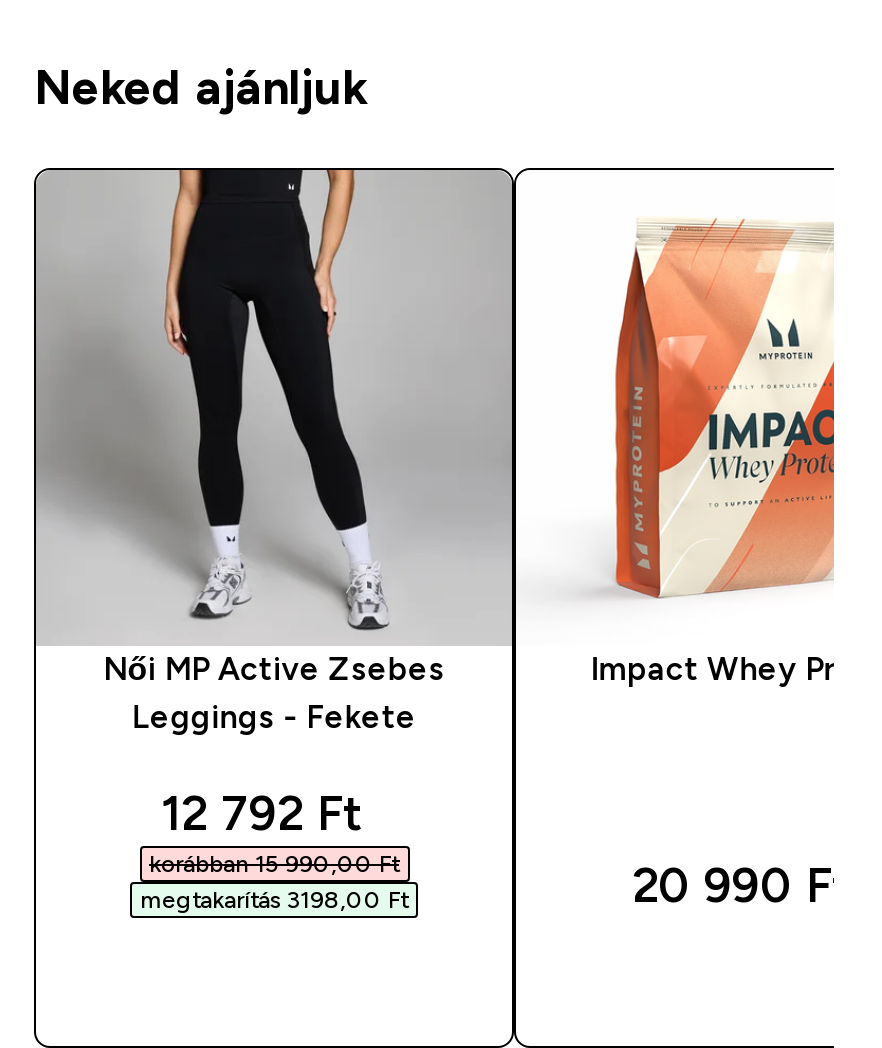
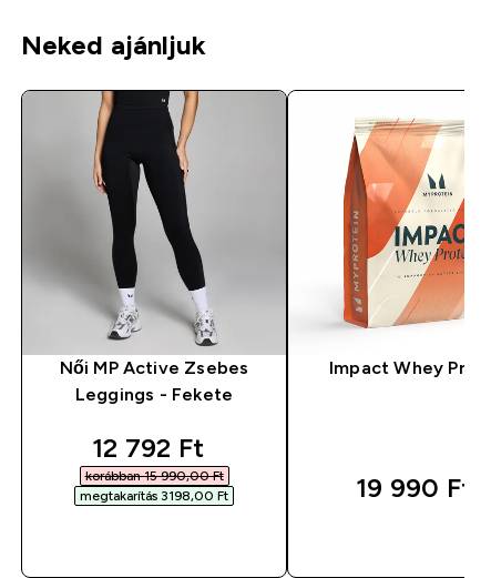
[632,857,852,911] 20 990 Ft -> [355,472,472,502] 19 990 Ft

